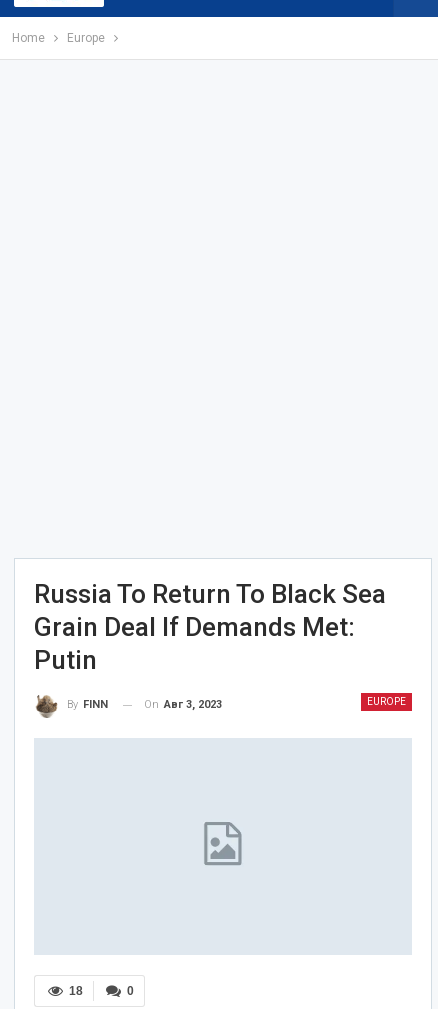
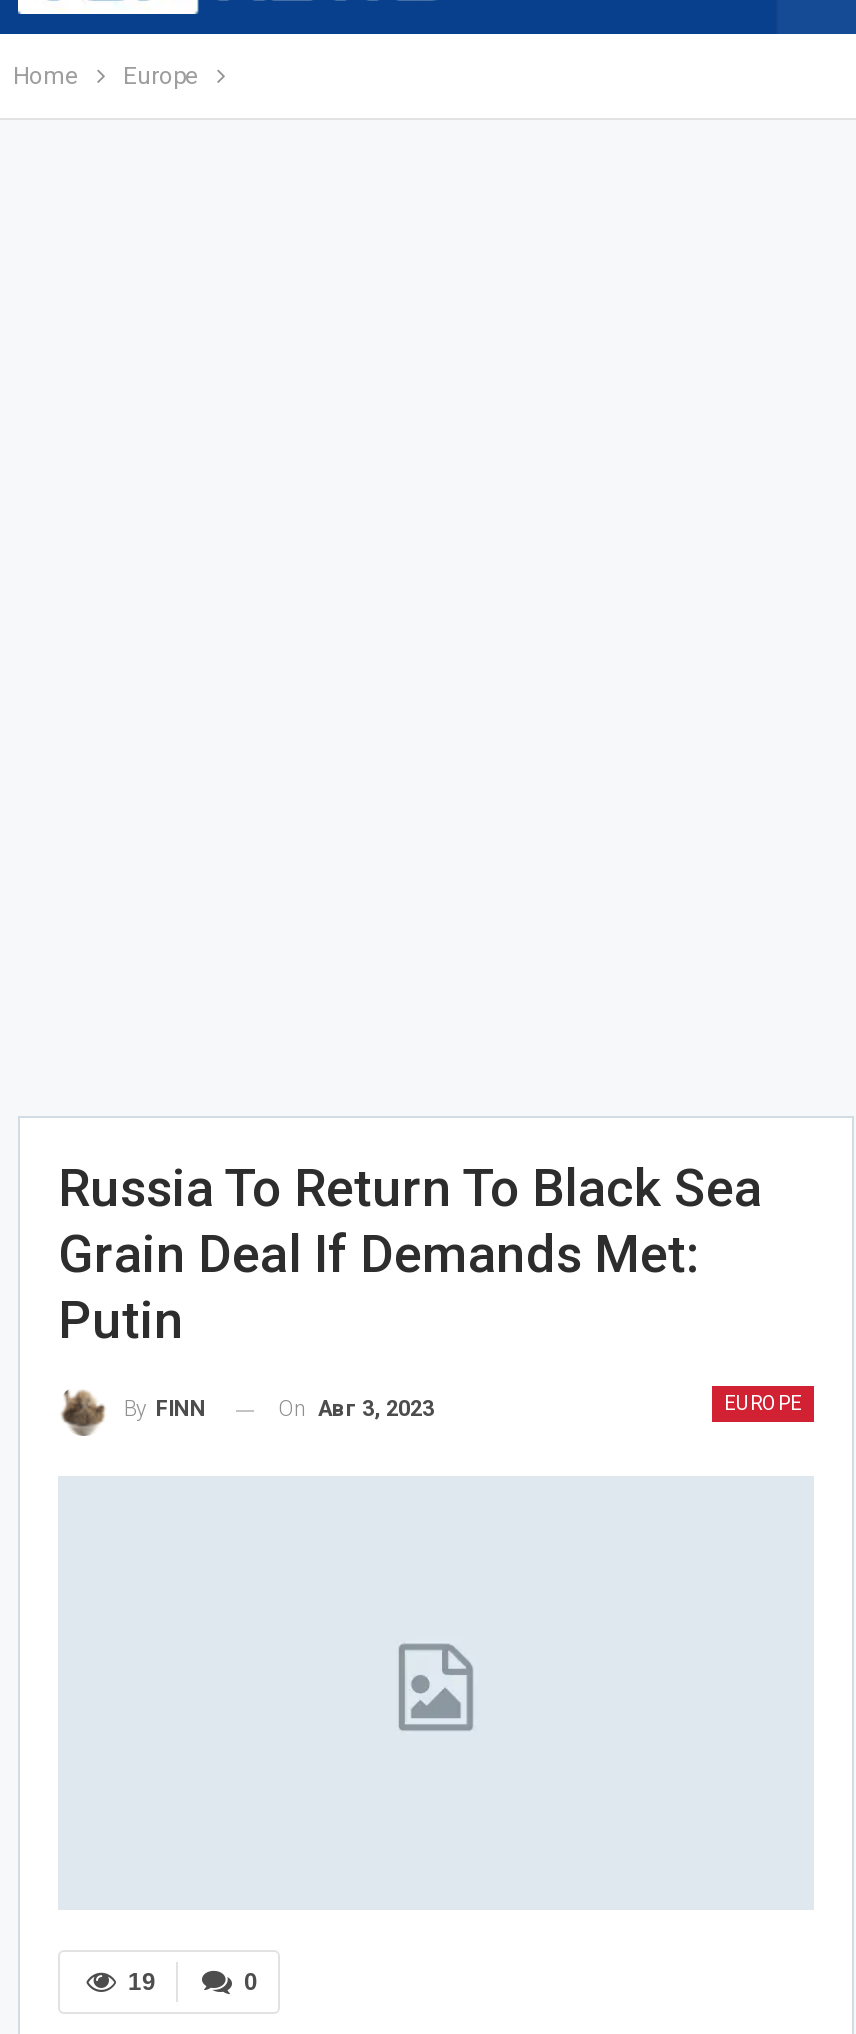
[69,984,83,998] 18 -> [128,1968,156,1996] 19

